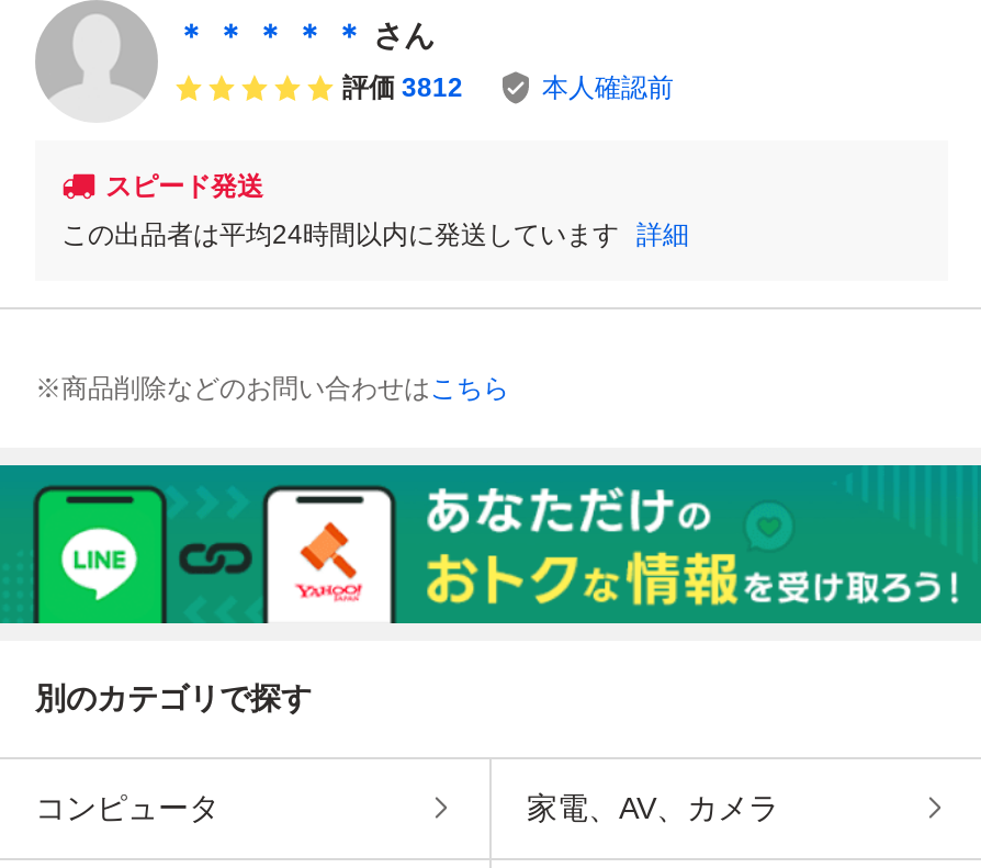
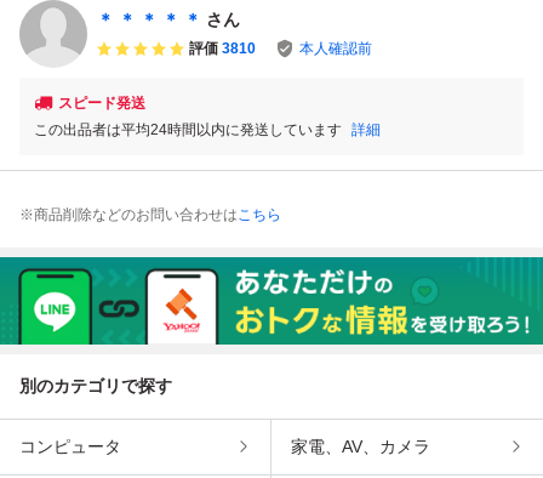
[342,73,463,104] 評価 3812 -> [189,41,256,58] 評価 3810

